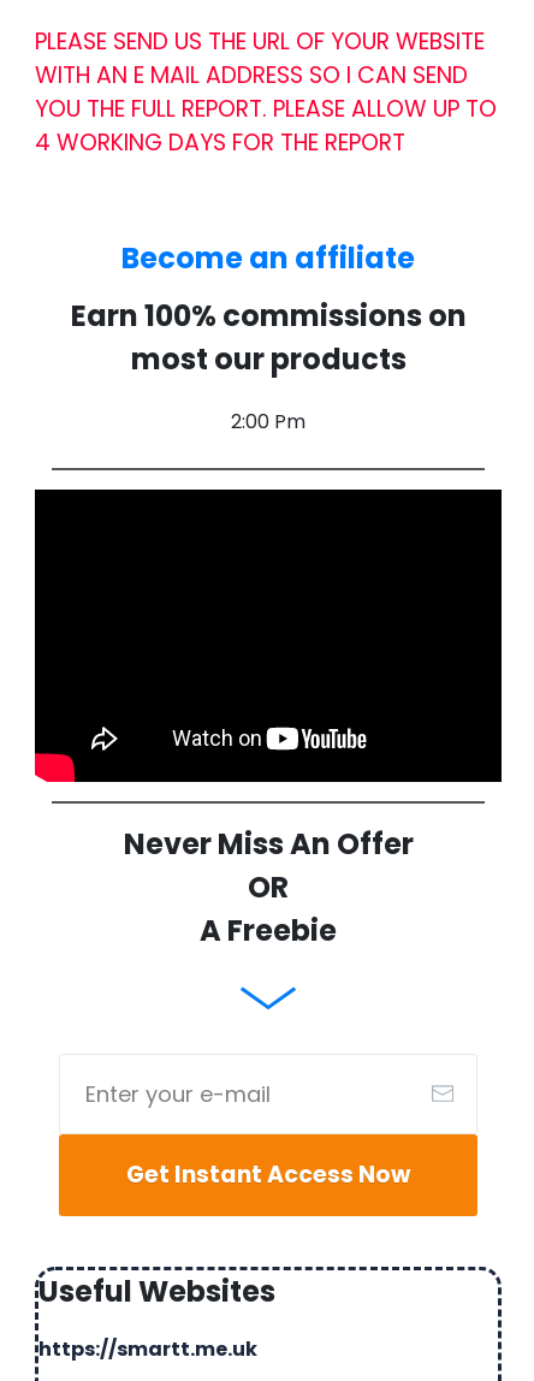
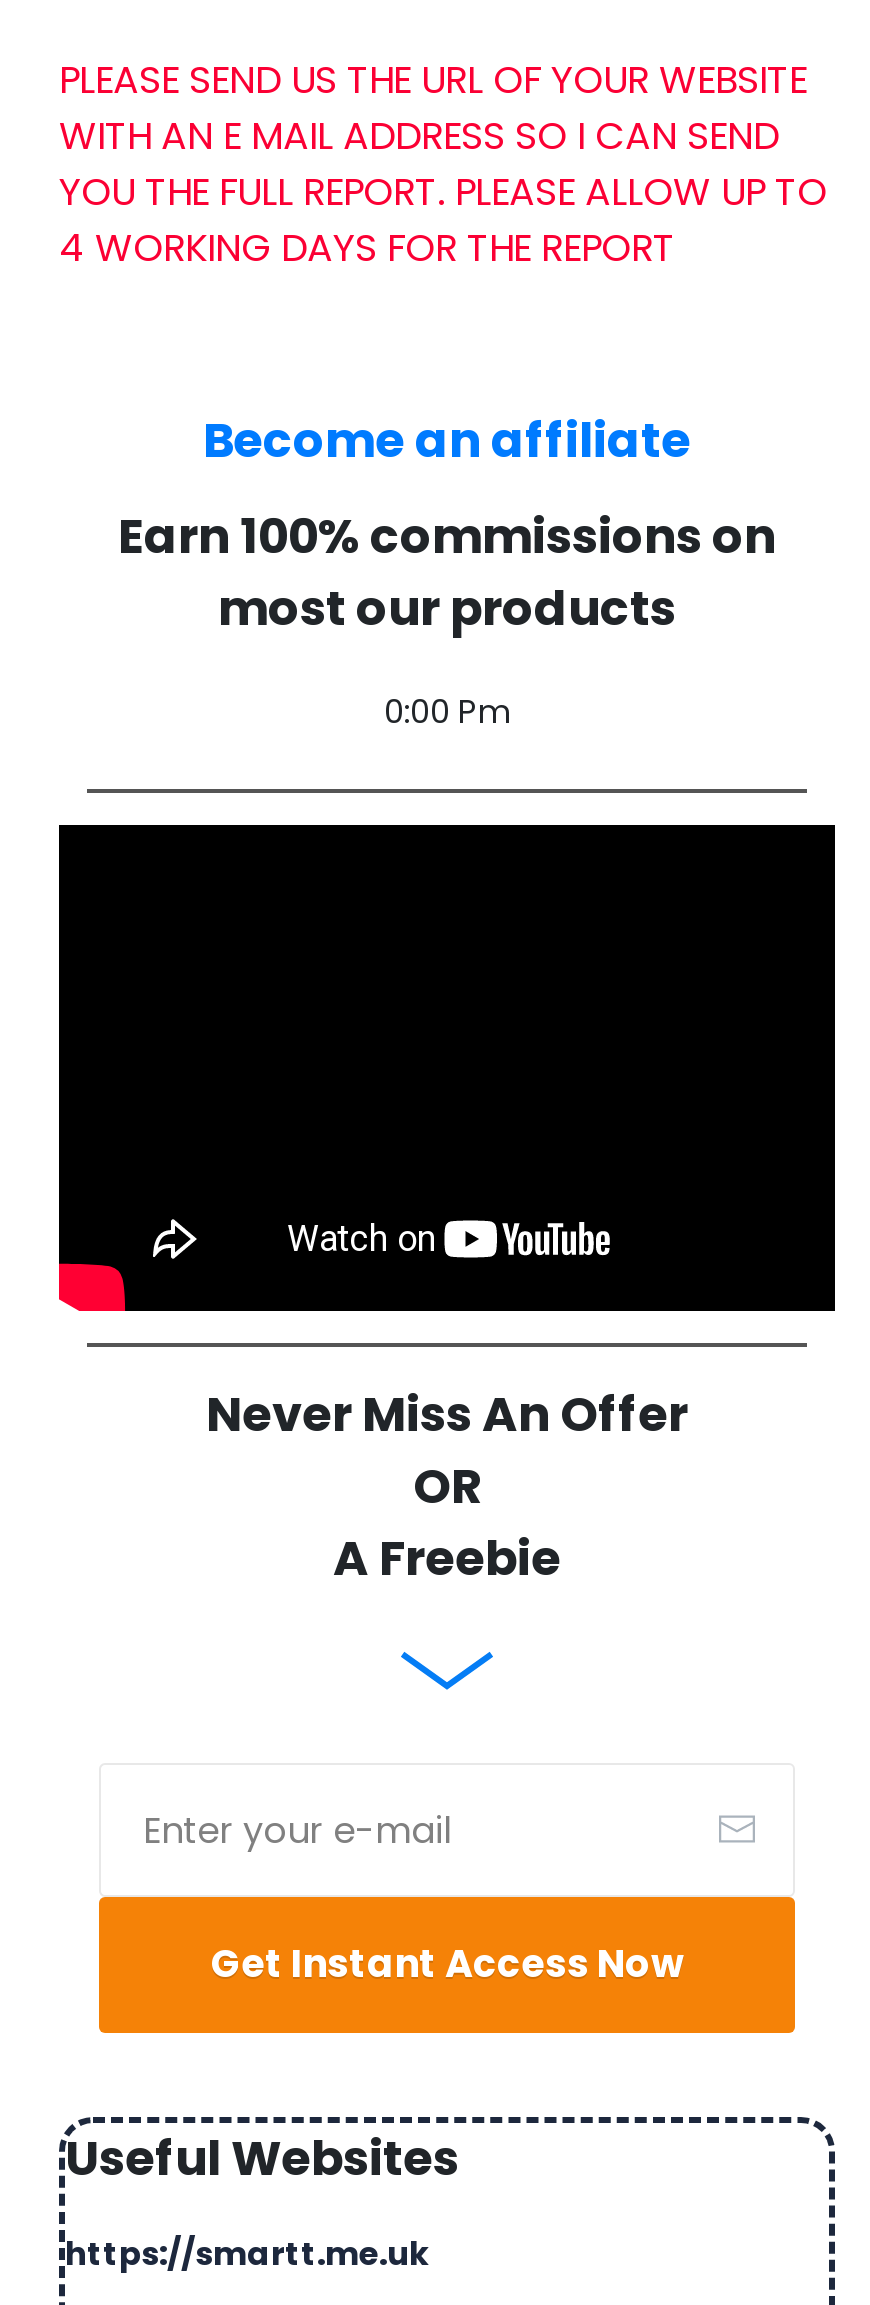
[231,408,305,435] 2:00 Pm -> [384,689,510,735] 0:00 Pm

